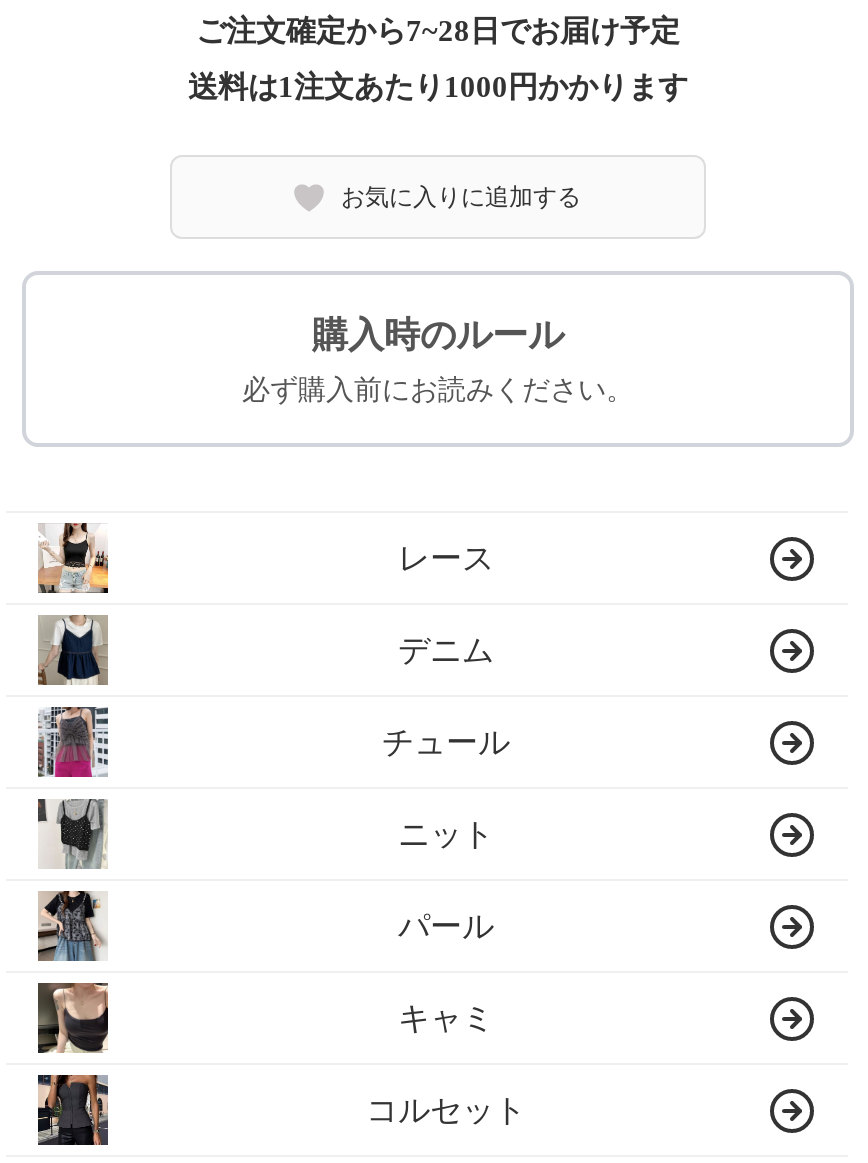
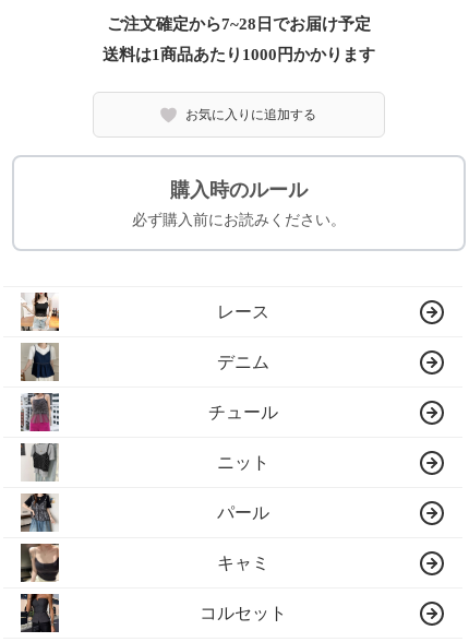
[188,71,688,103] 送料は1注文あたり1000円かかります -> [103,46,375,63] 送料は1商品あたり1000円かかります

